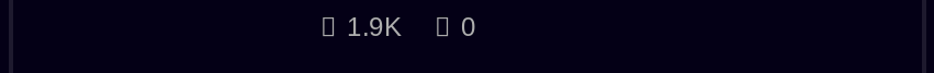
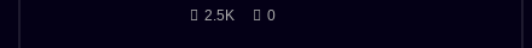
[347,11,476,42] 1.9K 0 -> [204,7,276,24] 2.5K 0

